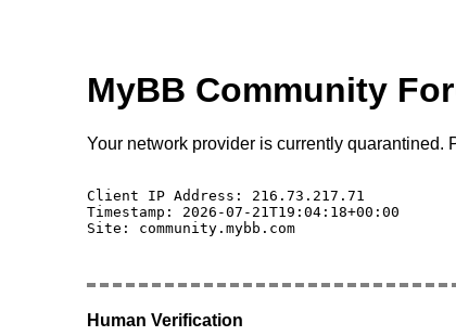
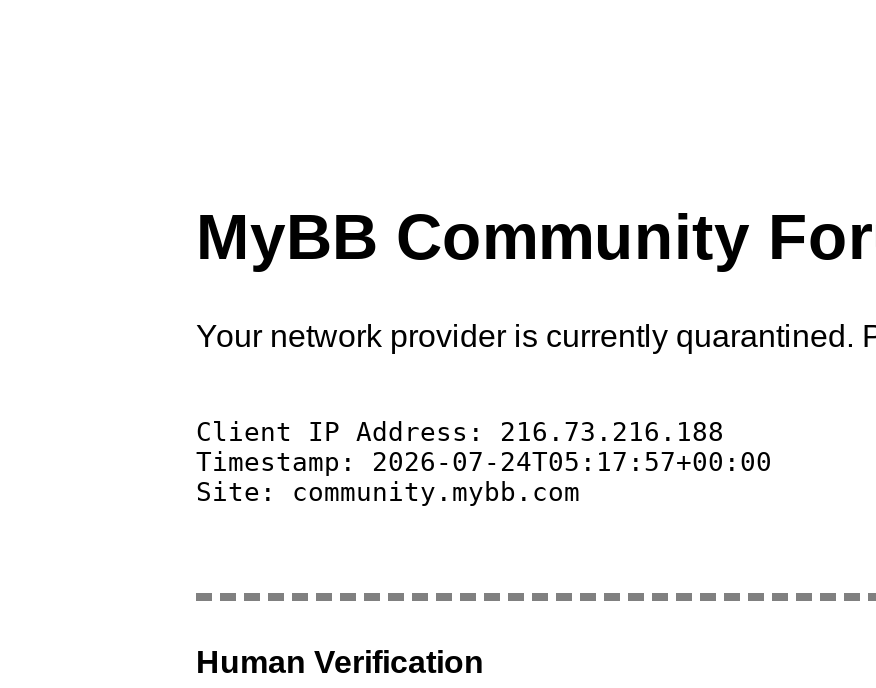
[87,187,373,204] Client IP Address: 216.73.217.71 -> [196,417,740,447] Client IP Address: 216.73.216.188
[87,204,400,220] Timestamp: 2026-07-21T19:04:18+00:00 -> [196,447,772,477] Timestamp: 2026-07-24T05:17:57+00:00

